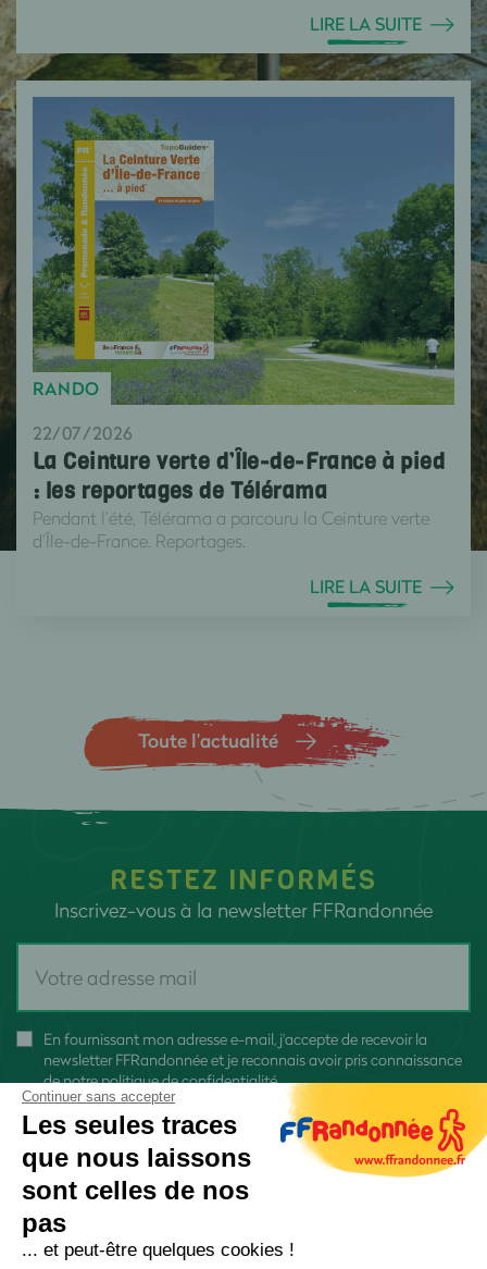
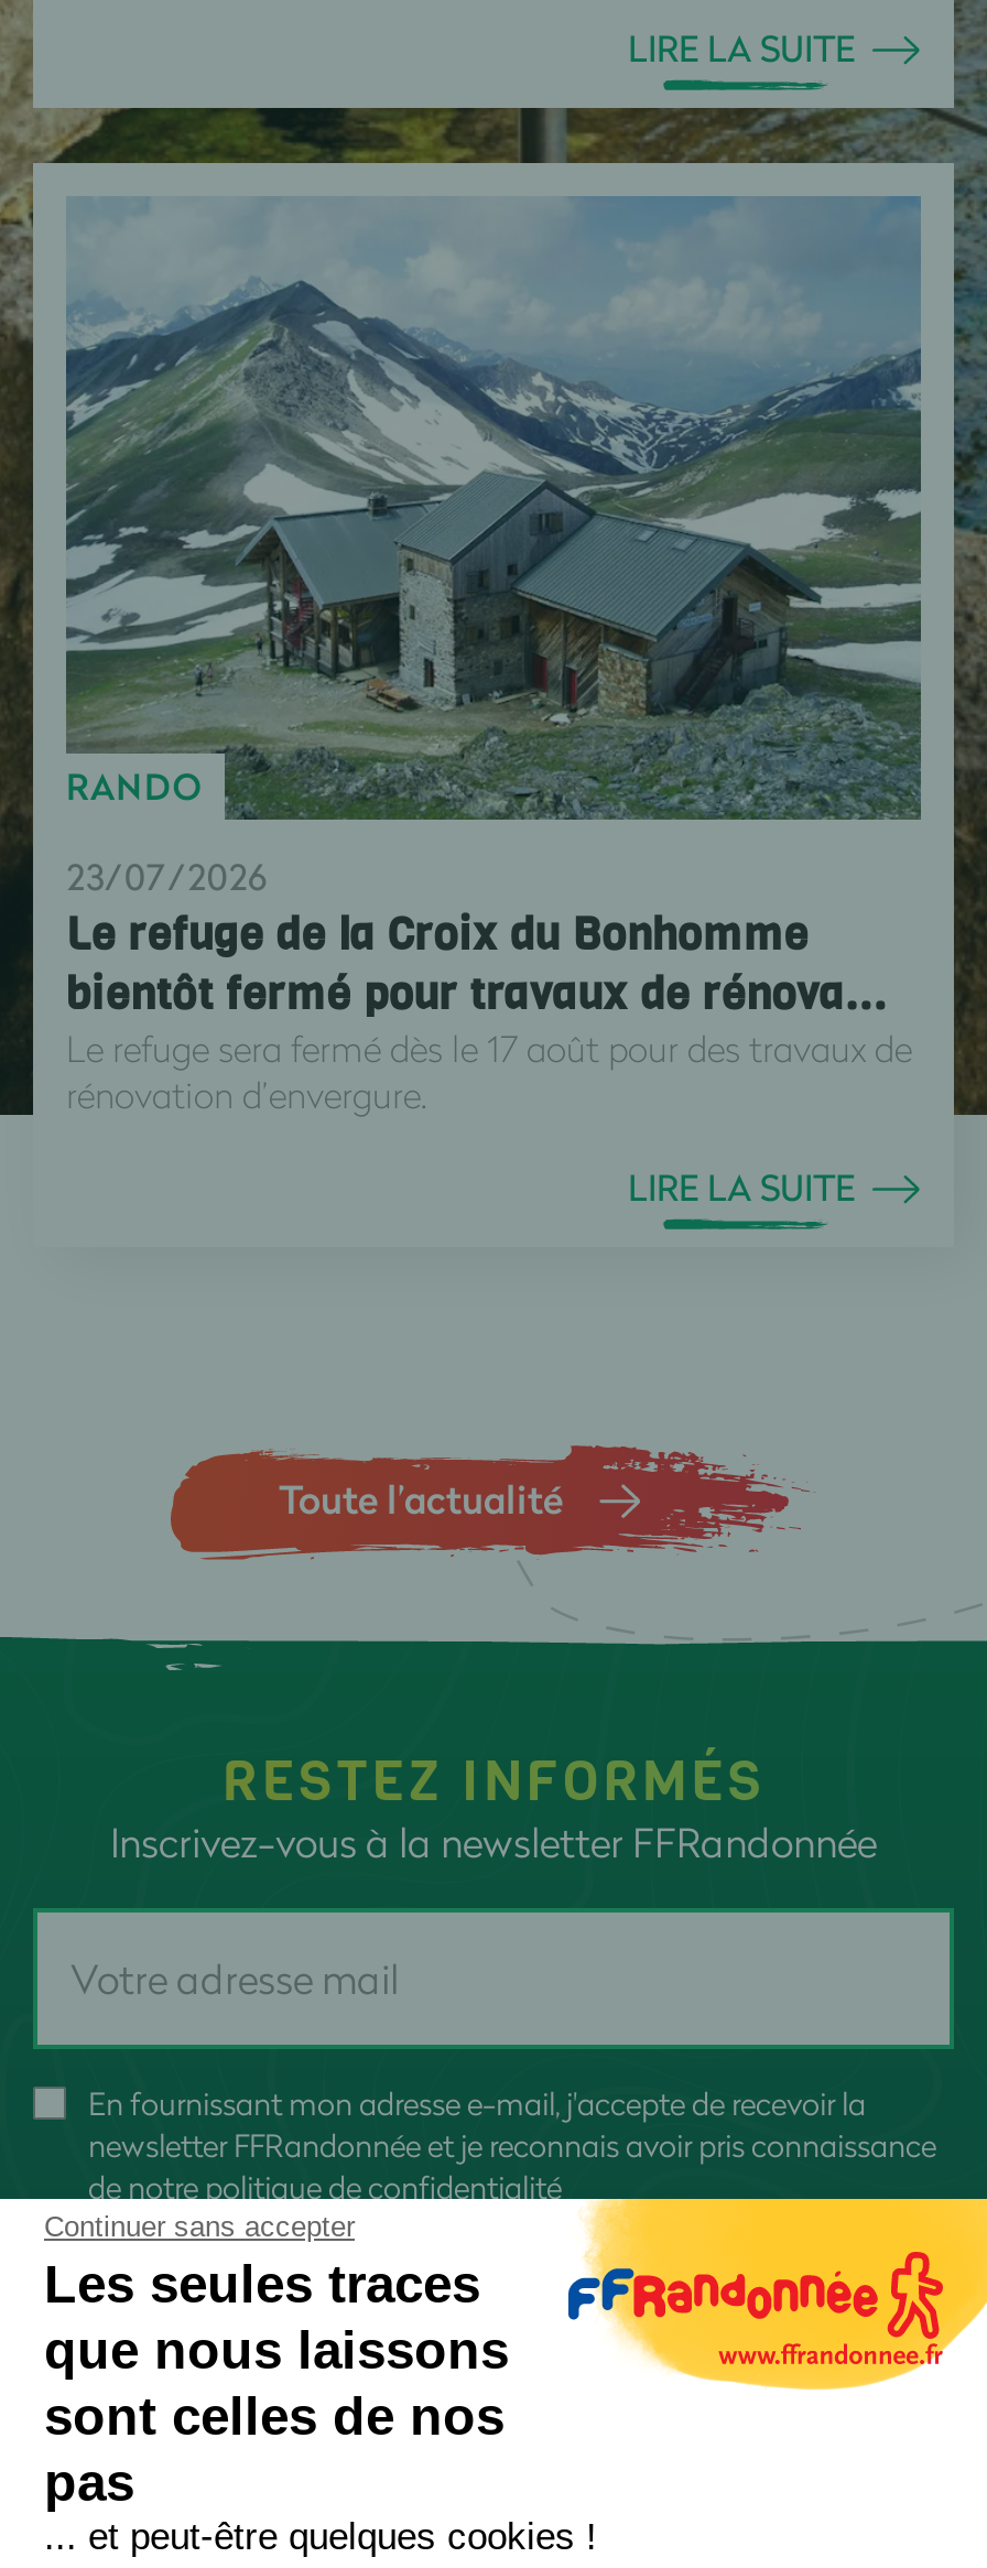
[32,97,455,552] [image] | 22/07/2026 | La Ceinture verte d’Île-de-France à pied | : les reportages de Télérama | Pendant l’été, Télérama a parcouru la Ceinture verte | d’Île-de-France. Reportages. -> [66,198,921,1118] [image] | 23/07/2026 | Le refuge de la Croix du Bonhomme | bientôt fermé pour travaux de rénova... | Le refuge sera fermé dès le 17 août pour des travaux de | rénovation d’envergure.

